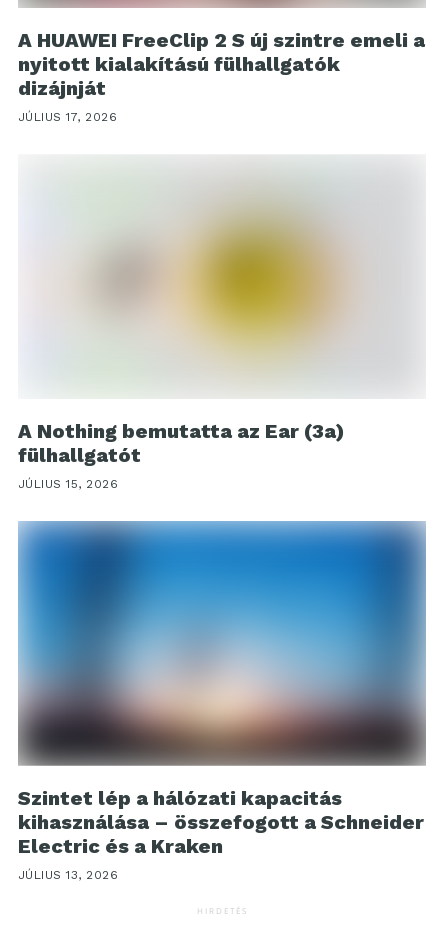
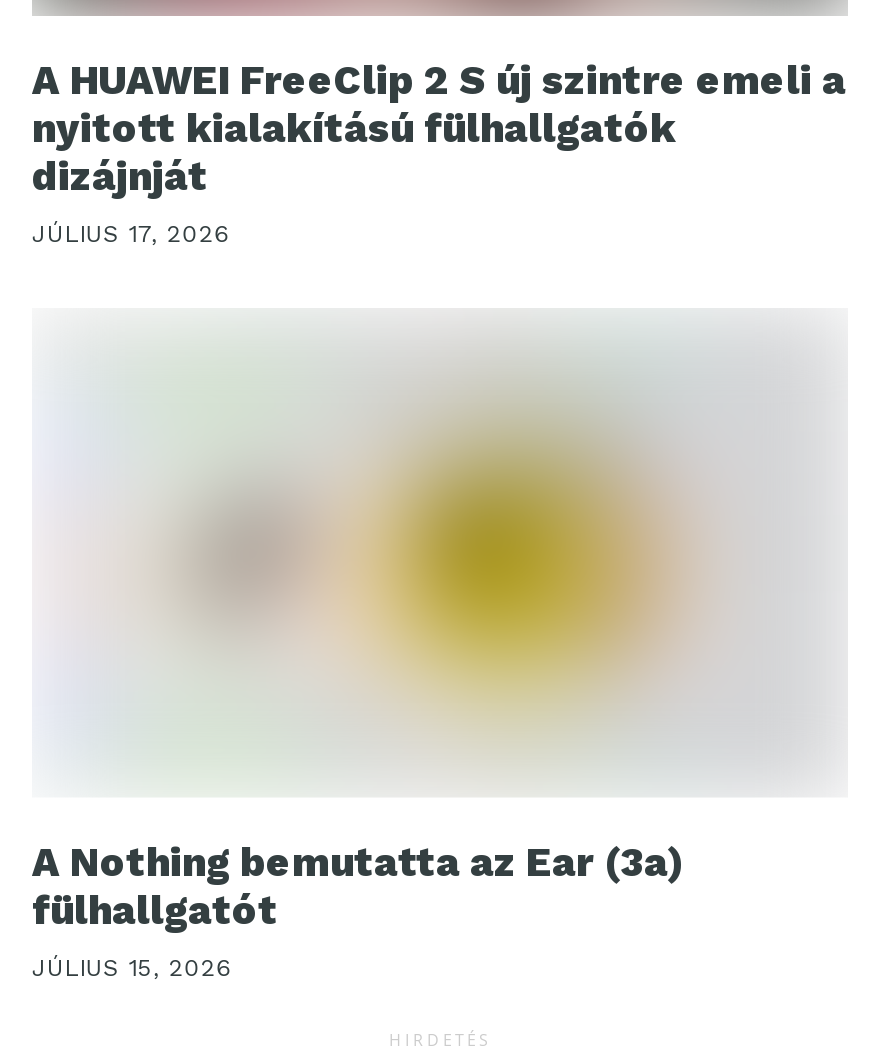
[17,520,427,882] [image] | Szintet lép a hálózati kapacitás | kihasználása – összefogott a Schneider | Electric és a Kraken | JÚLIUS 13, 2026 -> none

